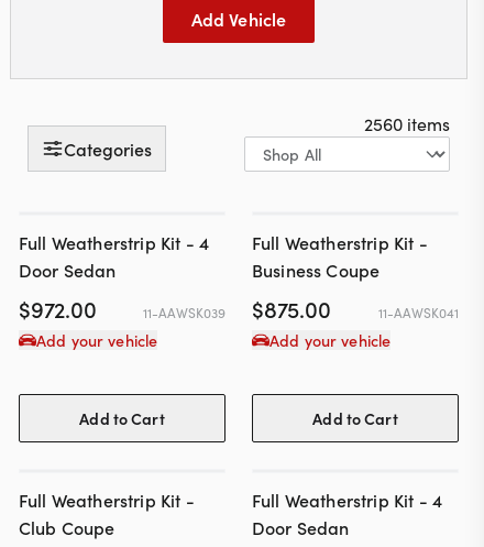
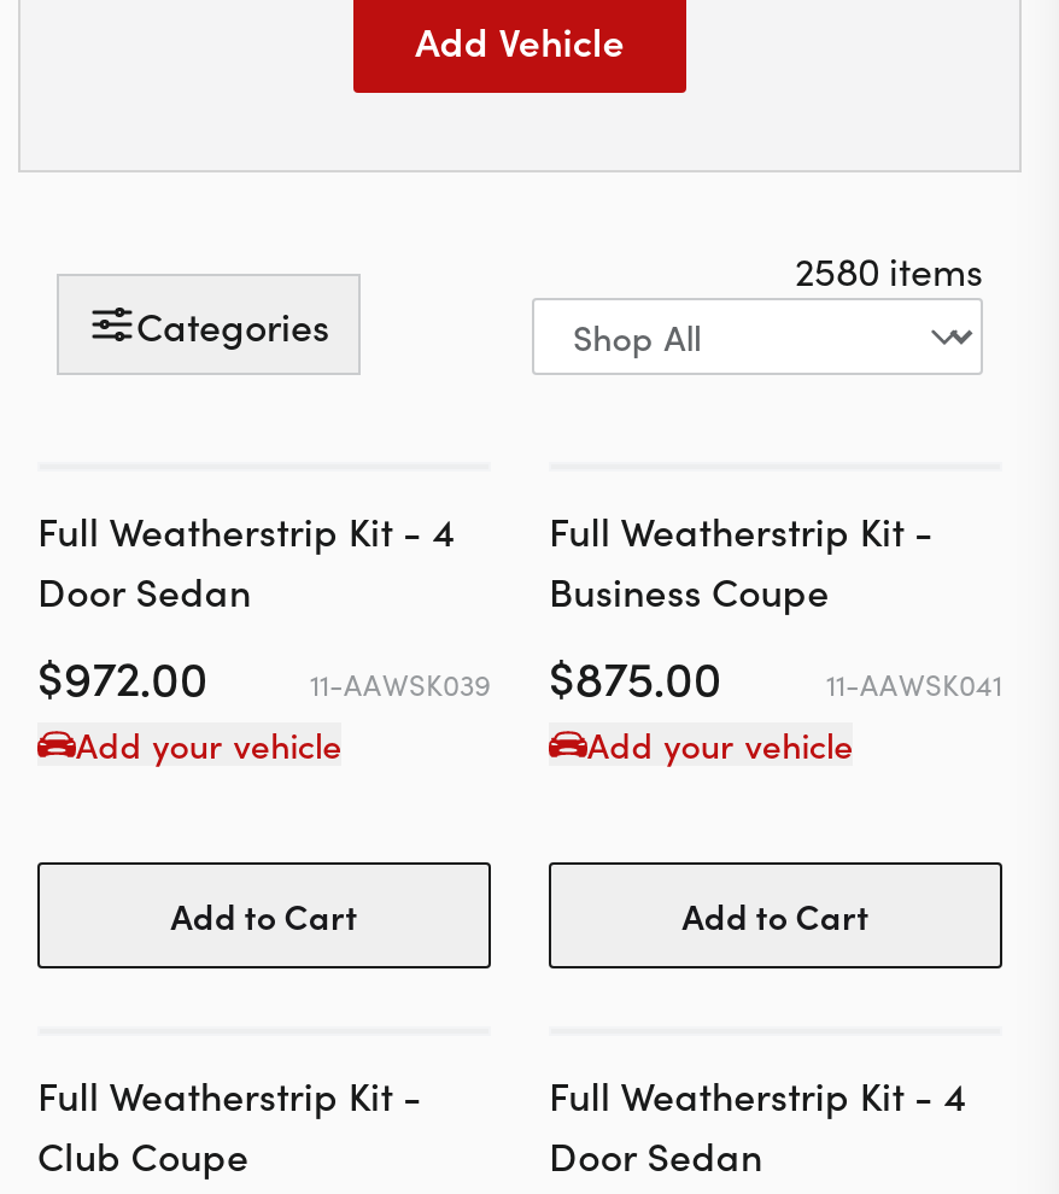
[364,111,450,135] 2560 items -> [795,242,983,295] 2580 items

